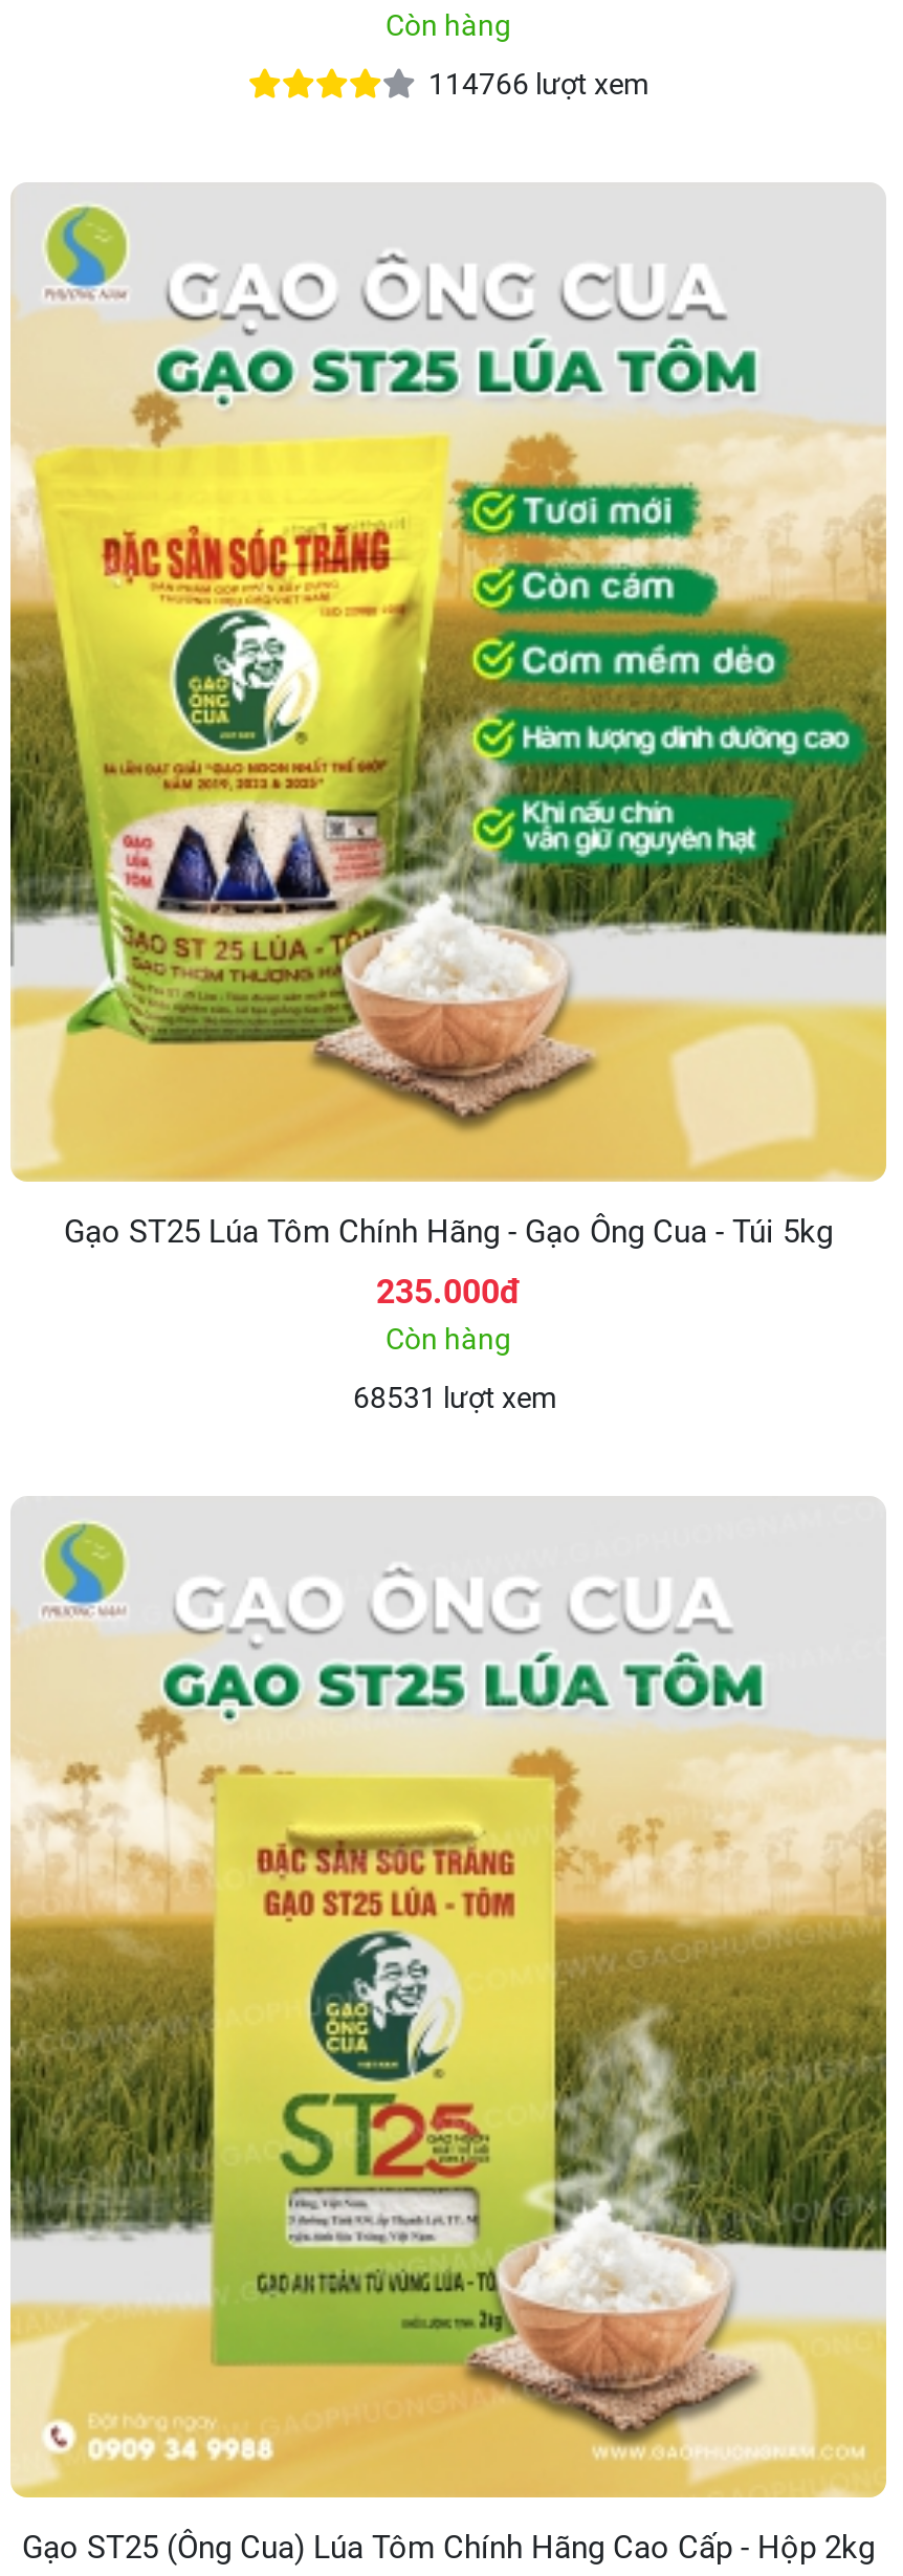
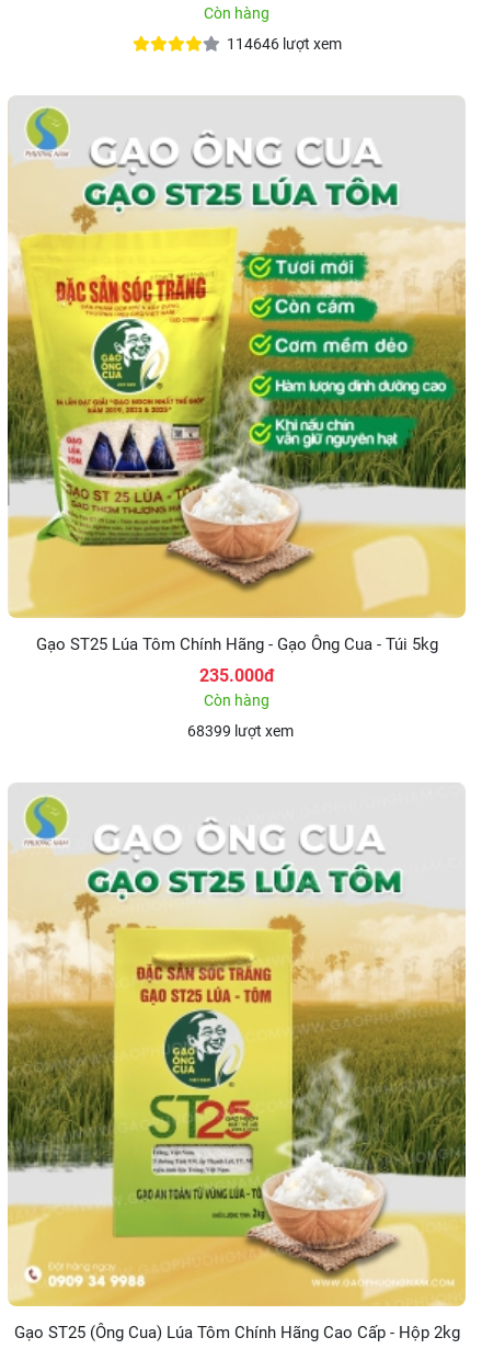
[428,66,648,100] 114766 lượt xem -> [226,35,341,52] 114646 lượt xem
[353,1382,556,1415] 68531 lượt xem -> [187,723,293,740] 68399 lượt xem

